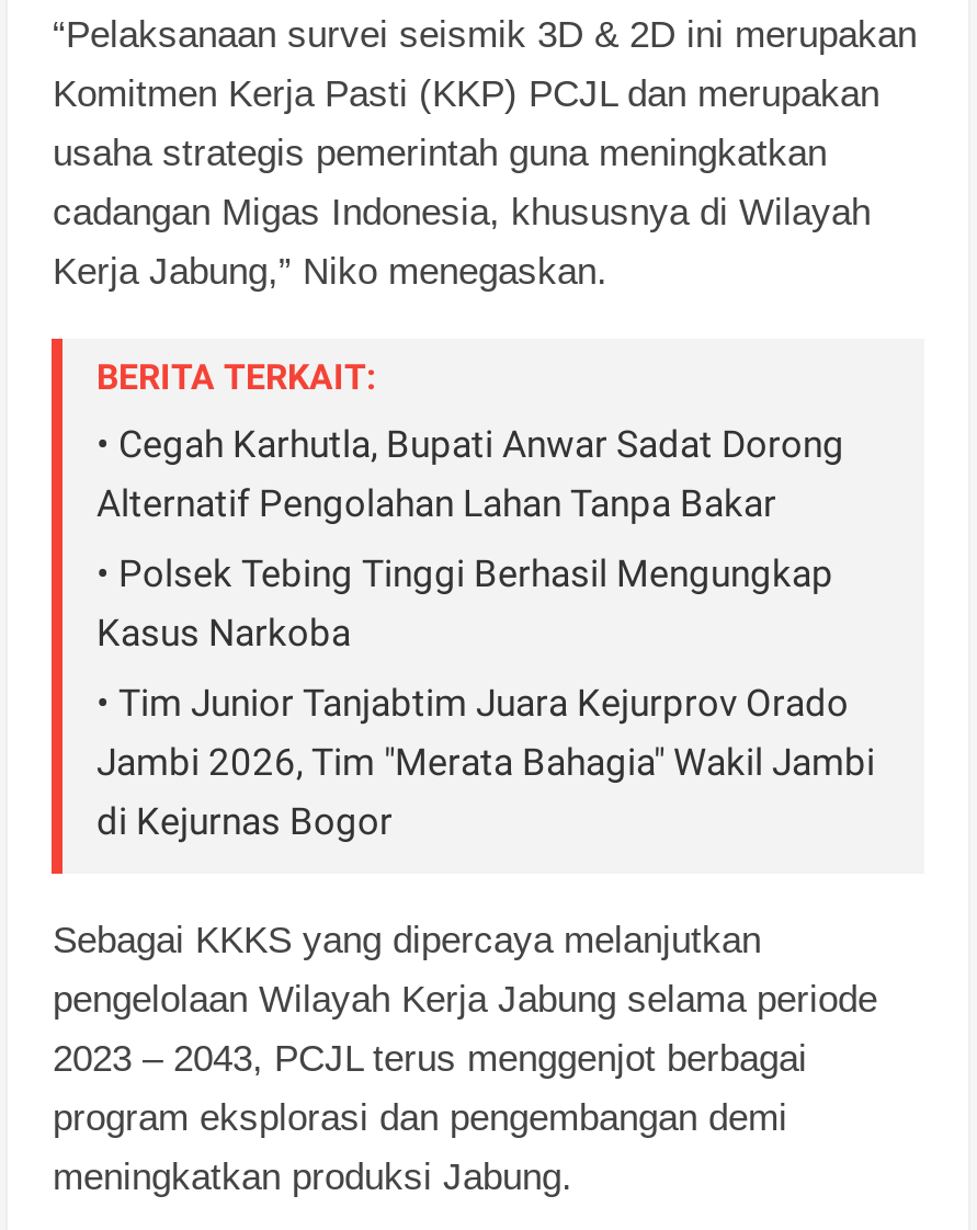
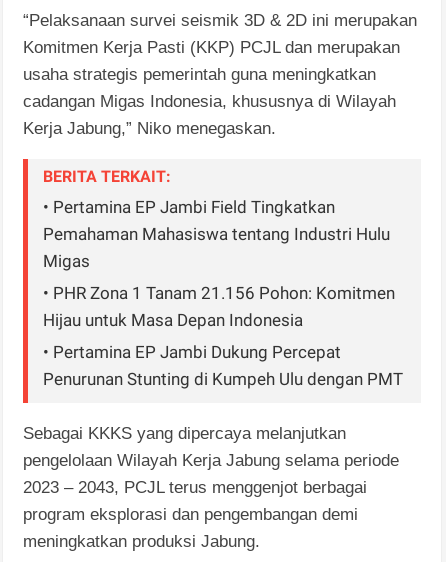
[96,422,844,525] • Cegah Karhutla, Bupati Anwar Sadat Dorong | Alternatif Pengolahan Lahan Tanpa Bakar -> [43,197,390,271] • Pertamina EP Jambi Field Tingkatkan | Pemahaman Mahasiswa tentang Industri Hulu | Migas
[96,551,833,654] • Polsek Tebing Tinggi Berhasil Mengungkap | Kasus Narkoba -> [43,283,395,330] • PHR Zona 1 Tanam 21.156 Pohon: Komitmen | Hijau untuk Masa Depan Indonesia
[96,681,875,843] • Tim Junior Tanjabtim Juara Kejurprov Orado | Jambi 2026, Tim "Merata Bahagia" Wakil Jambi | di Kejurnas Bogor -> [43,342,403,389] • Pertamina EP Jambi Dukung Percepat | Penurunan Stunting di Kumpeh Ulu dengan PMT

